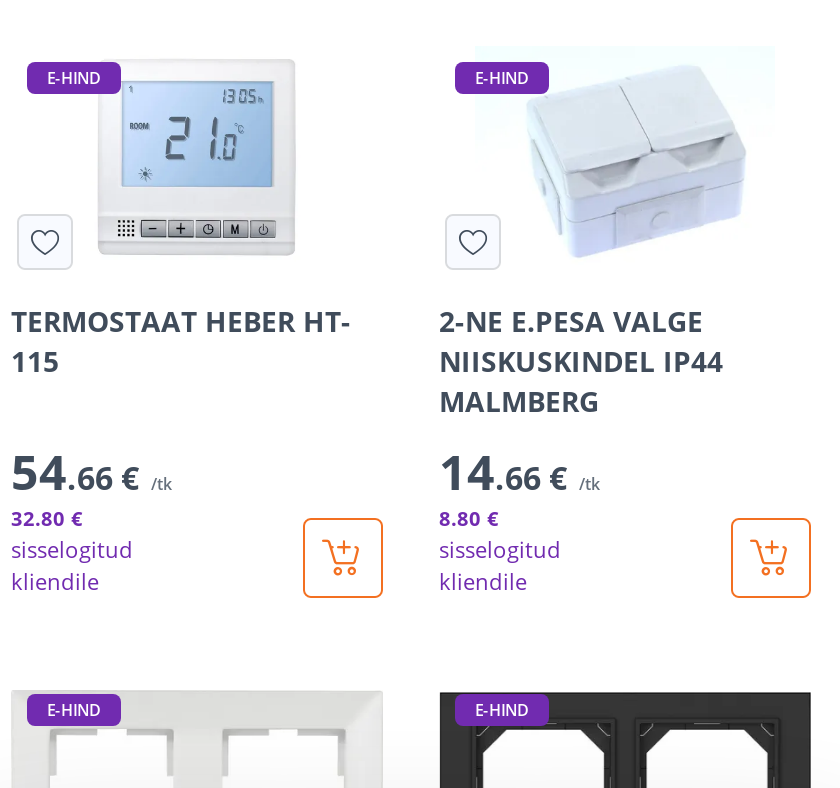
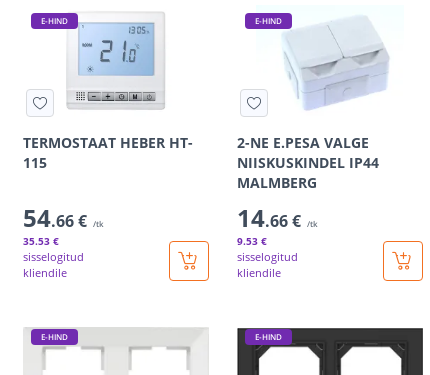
[11,504,83,532] 32.80 € -> [23,234,59,248] 35.53 €
[439,504,499,532] 8.80 € -> [237,234,267,248] 9.53 €

